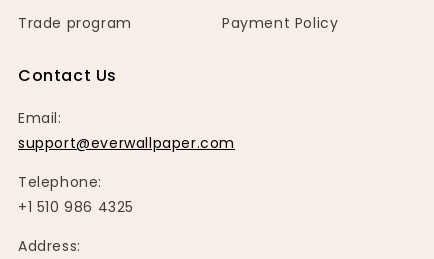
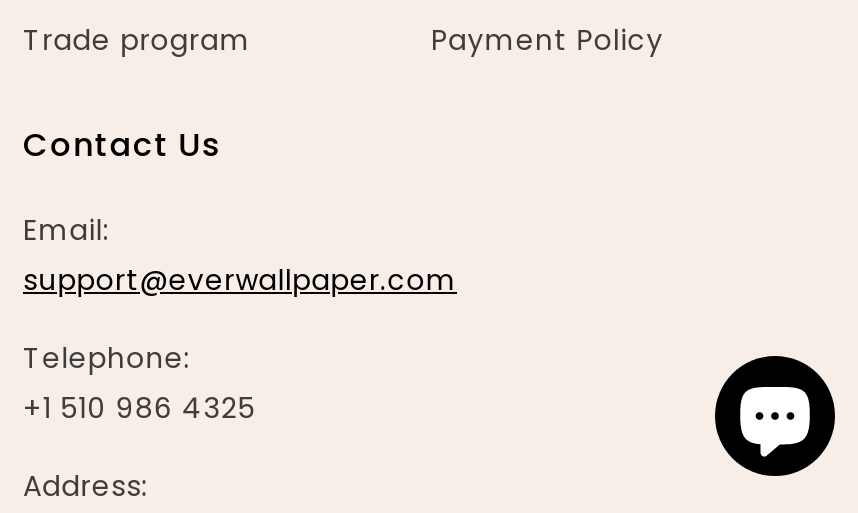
none -> [713,353,837,479] [image]

